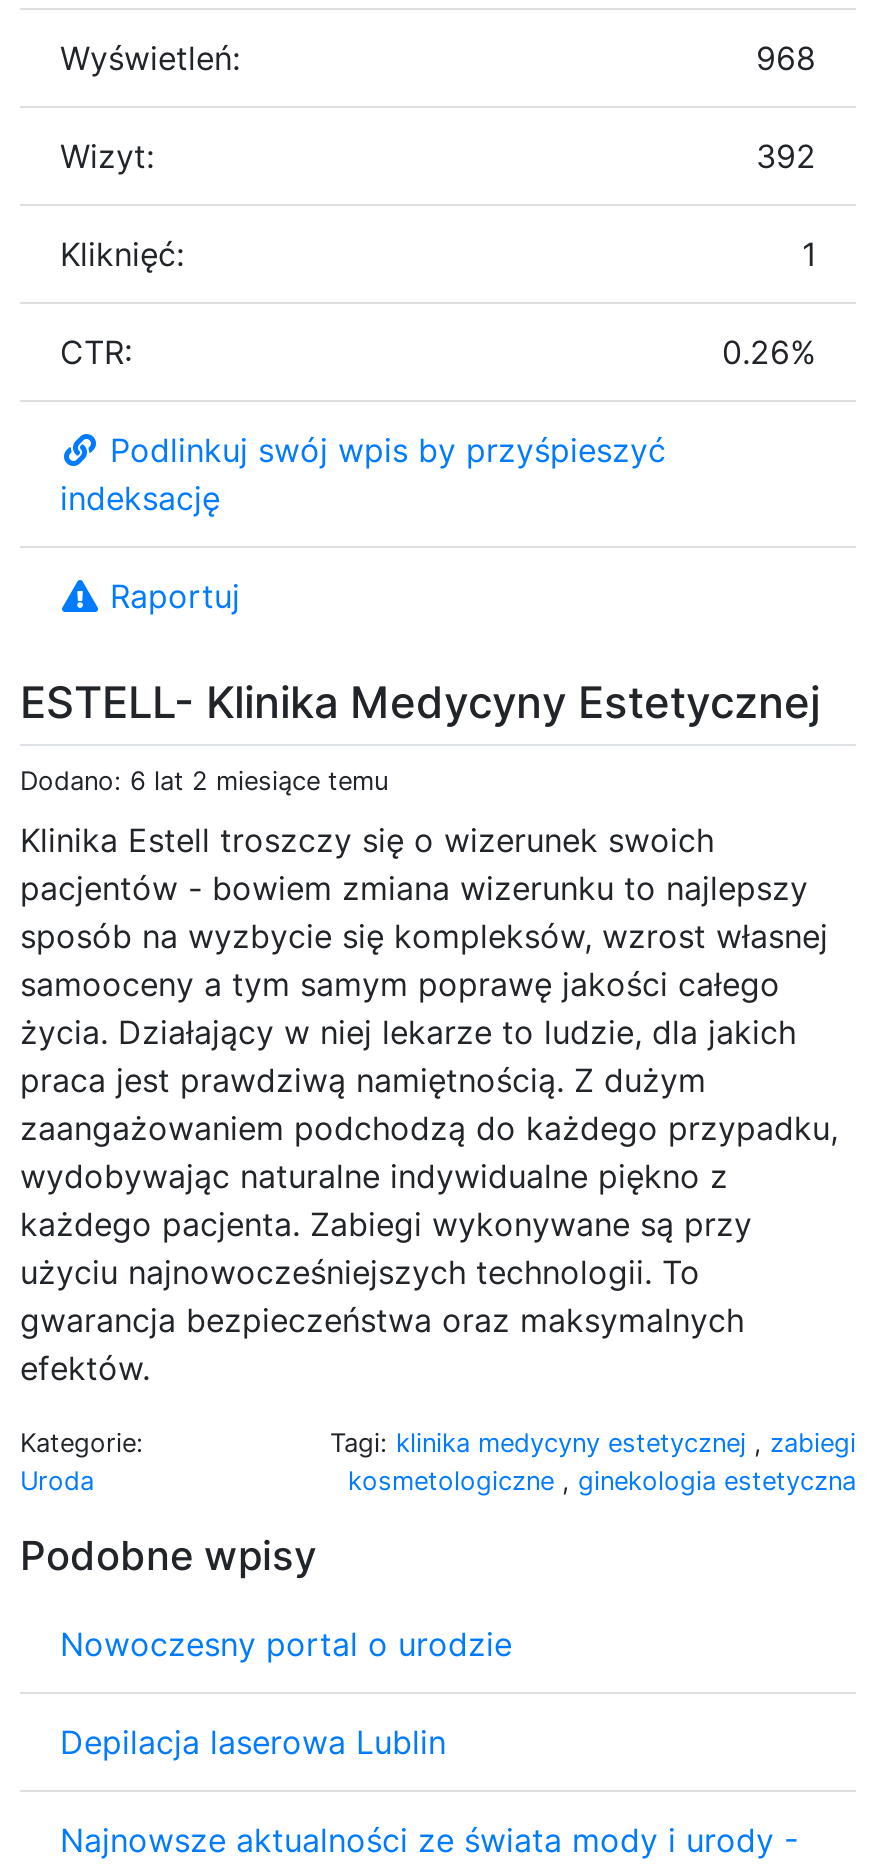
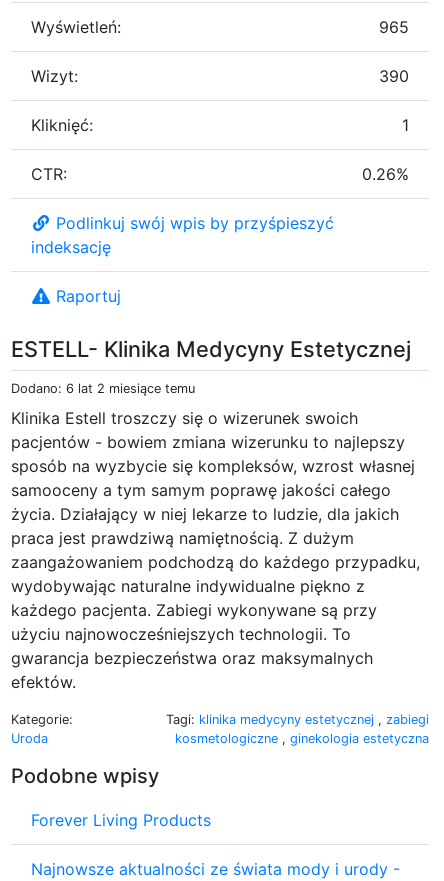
[756,37,816,77] 968 -> [379,17,409,37] 965
[756,135,816,175] 392 -> [379,66,409,86] 390
[60,1623,512,1761] Nowoczesny portal o urodzie | Depilacja laserowa Lublin -> [31,810,211,830] Forever Living Products

